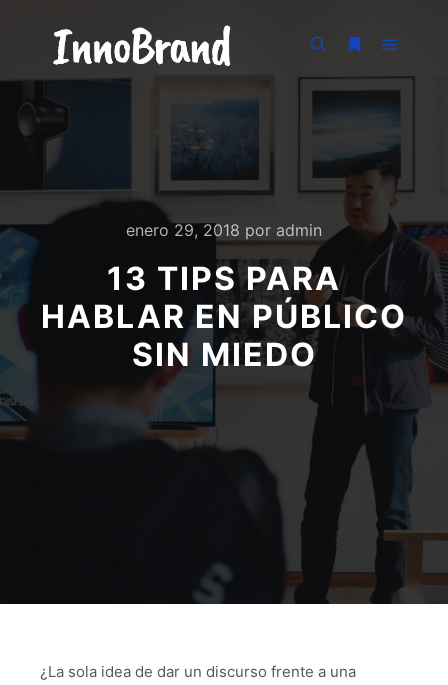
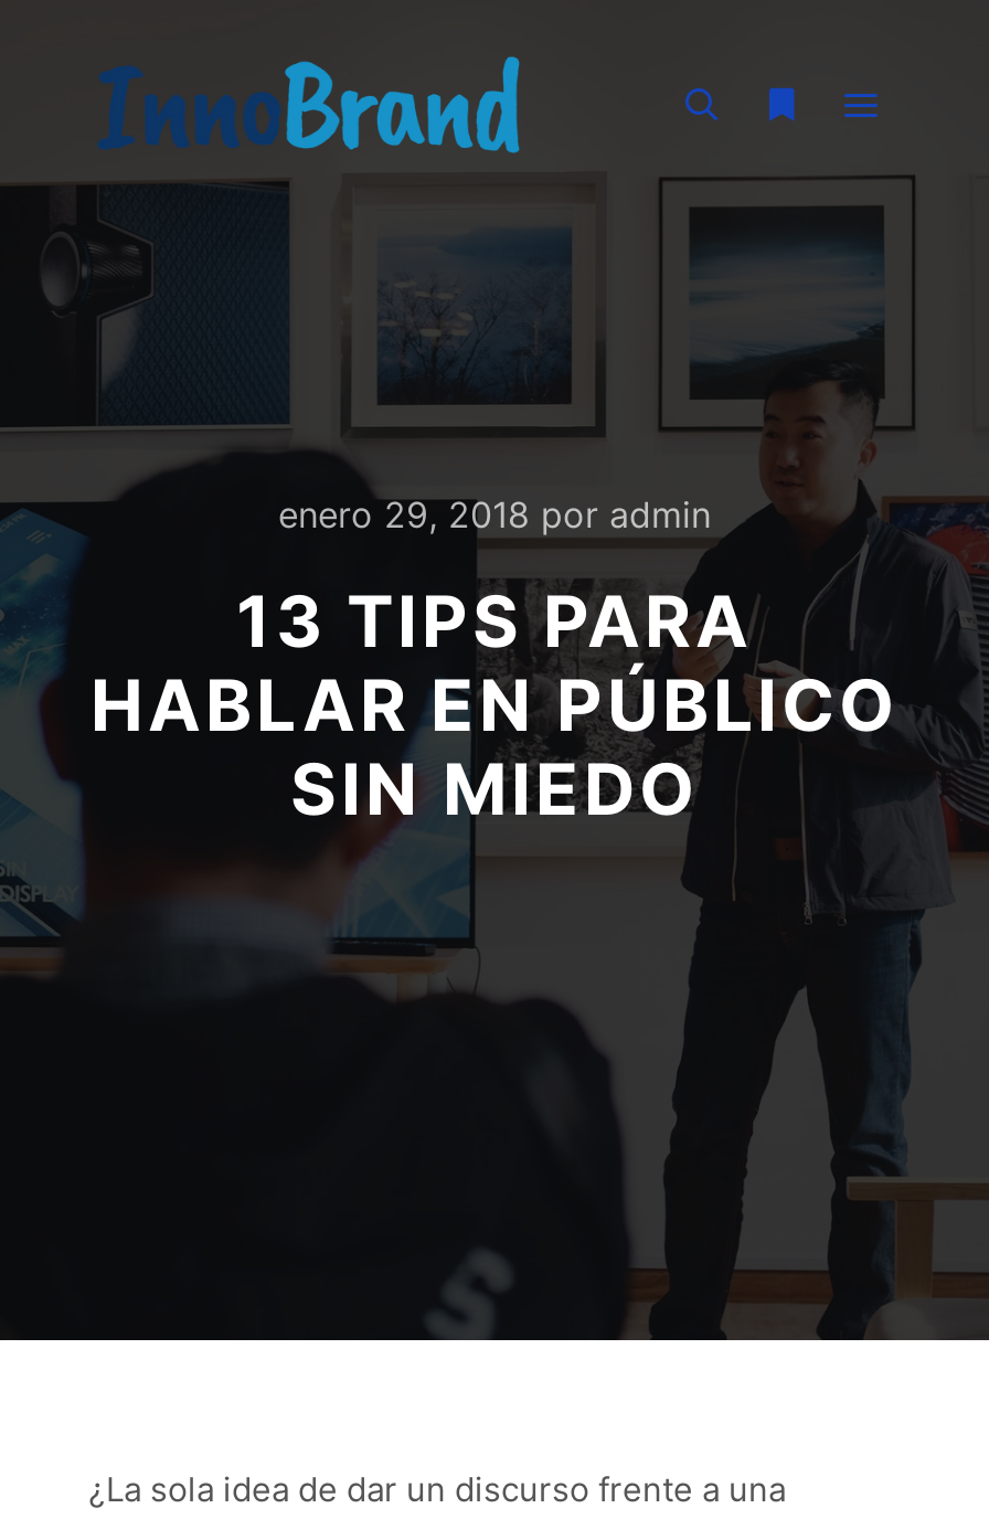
[46,23,235,67] [image] -> [99,55,521,155] [image]

